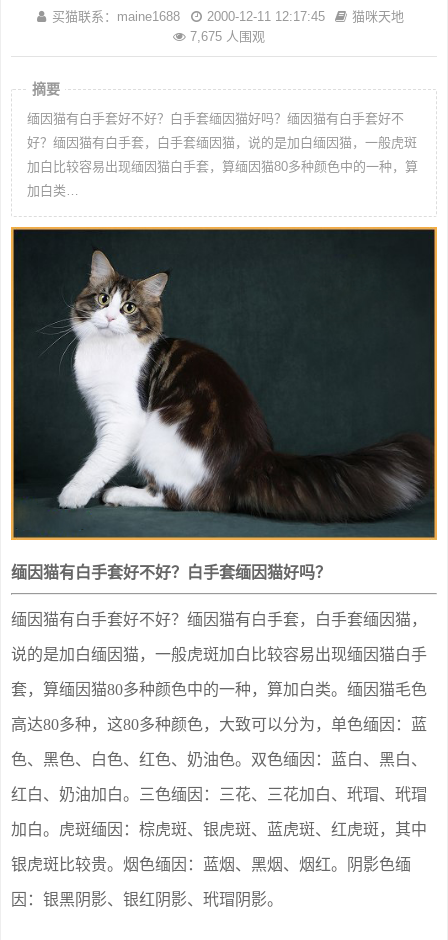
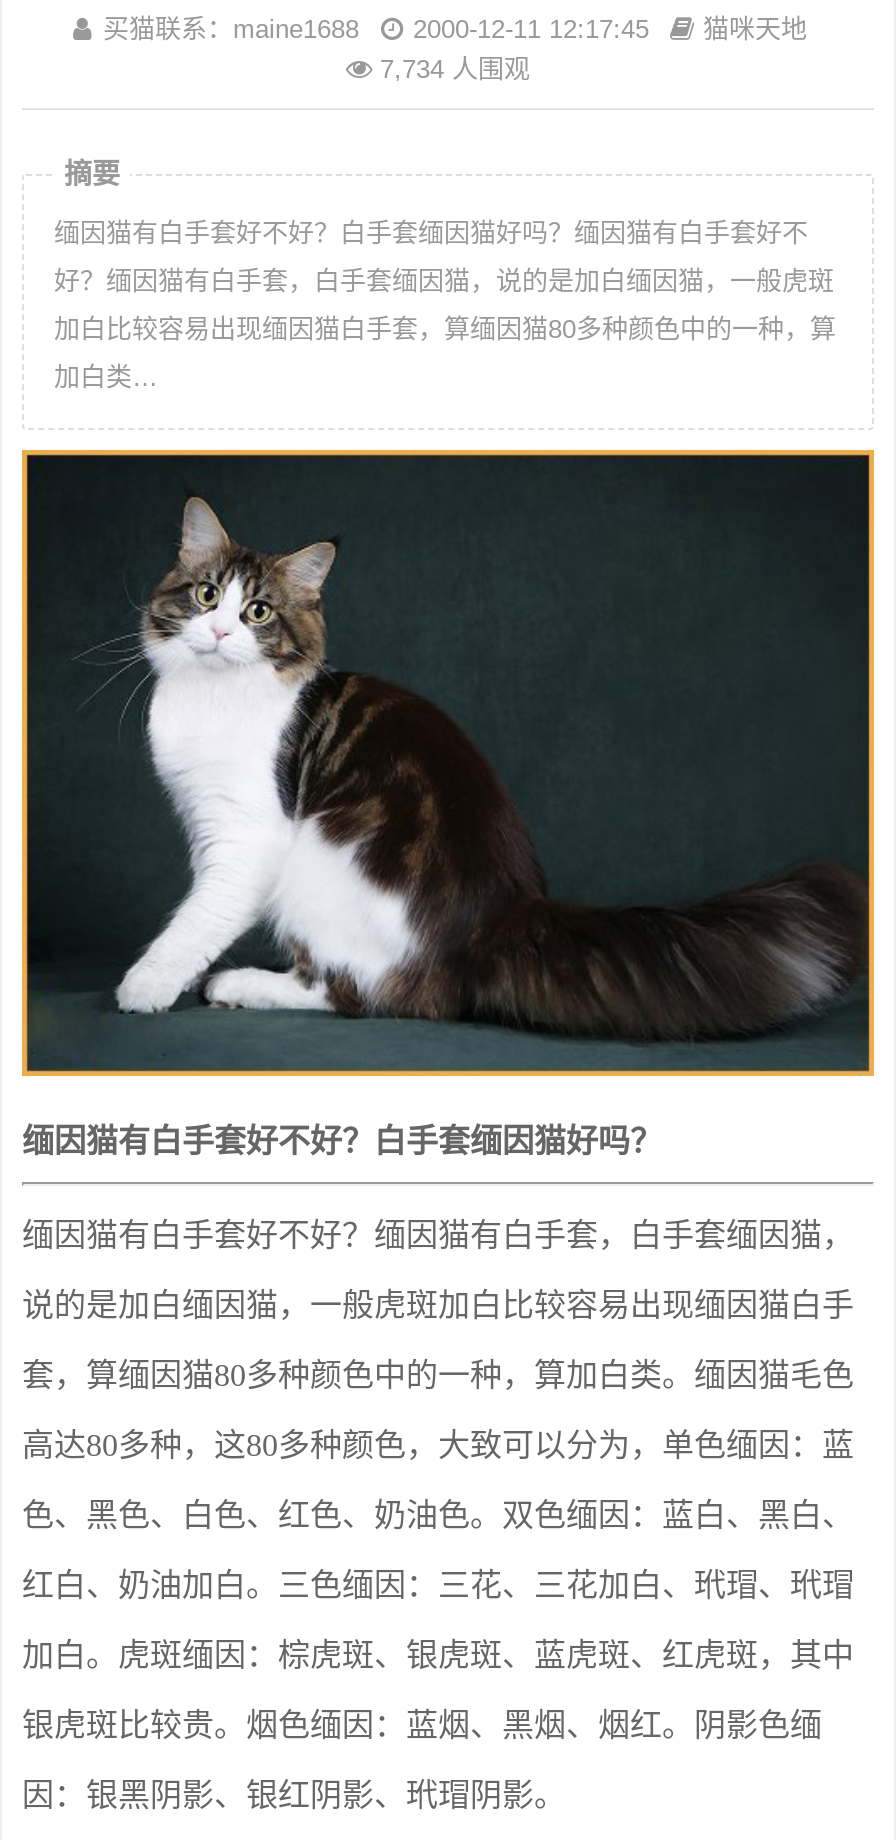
[190,29,265,44] 7,675 人围观 -> [380,54,530,84] 7,734 人围观

